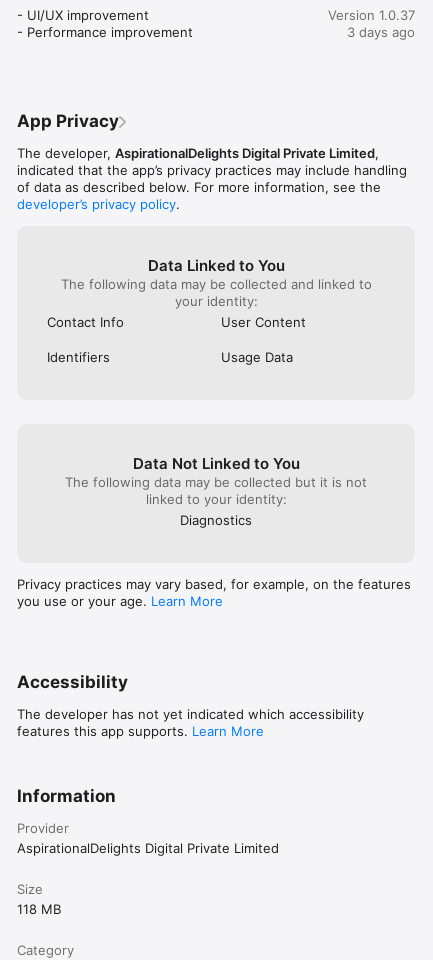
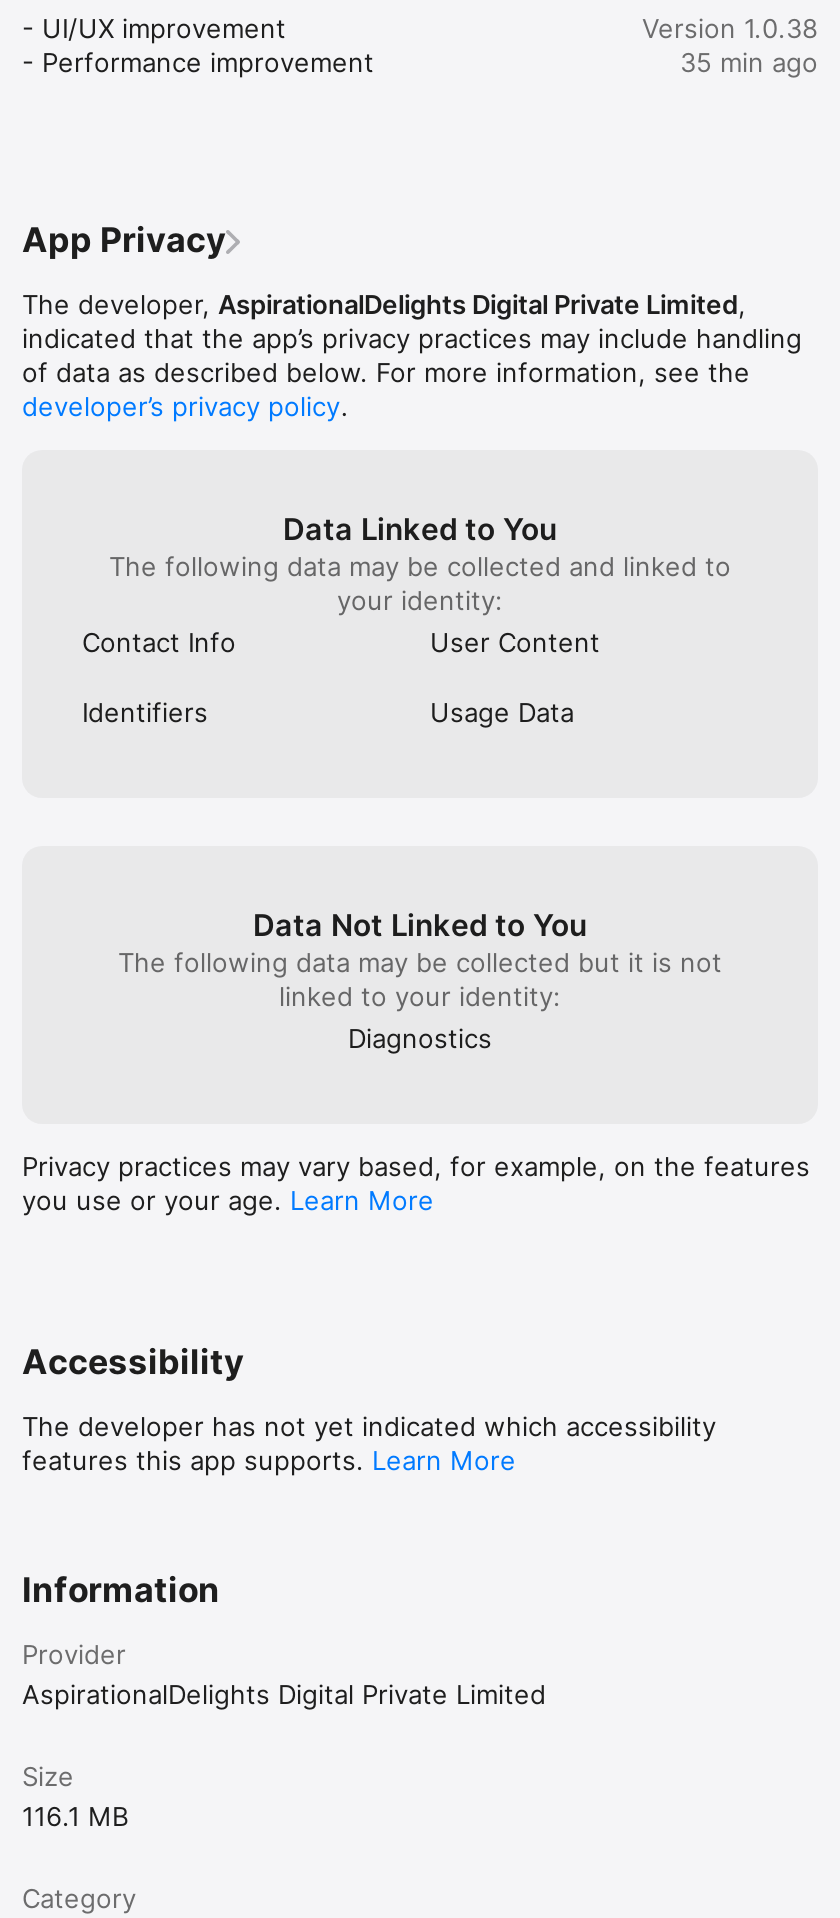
[328,7,415,23] Version 1.0.37 -> [642,12,818,44] Version 1.0.38
[347,24,415,40] 3 days ago -> [680,46,818,78] 35 min ago
[17,901,61,917] 118 MB -> [22,1800,128,1832] 116.1 MB

